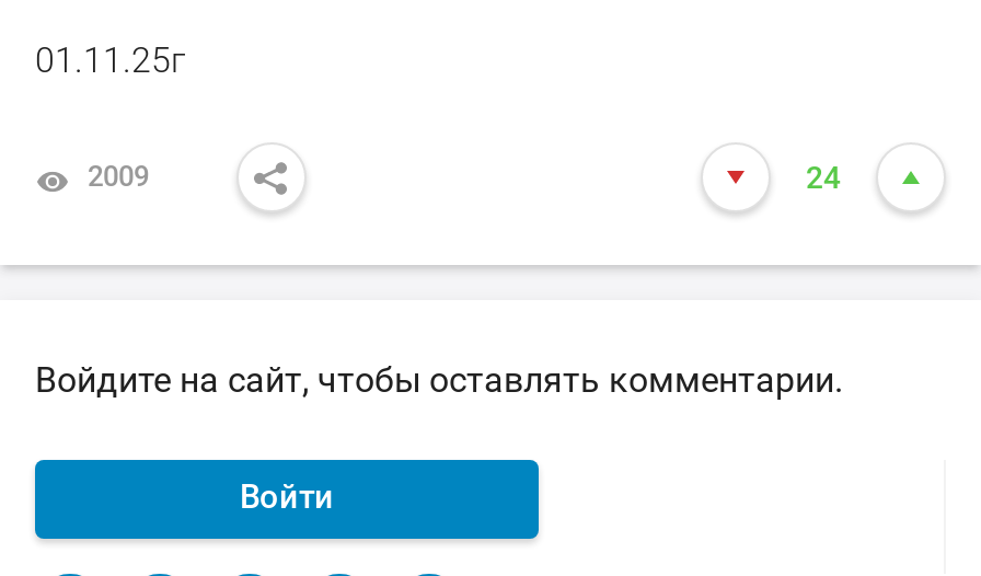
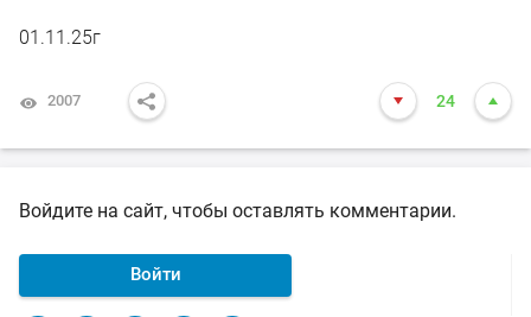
[88,159,149,192] 2009 -> [47,91,81,109] 2007

